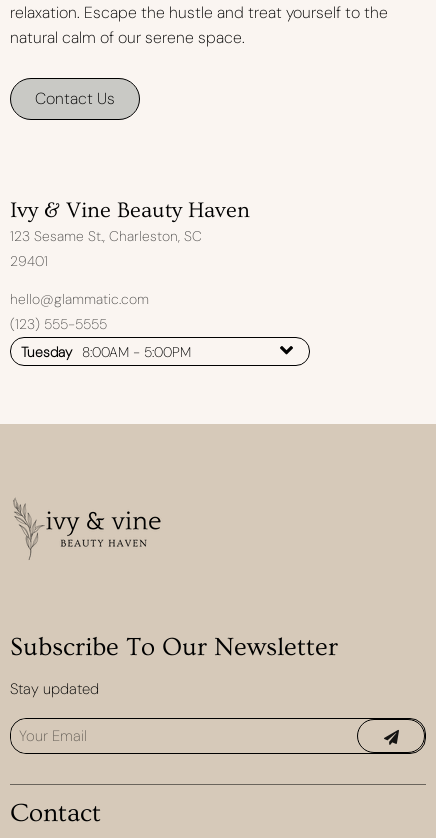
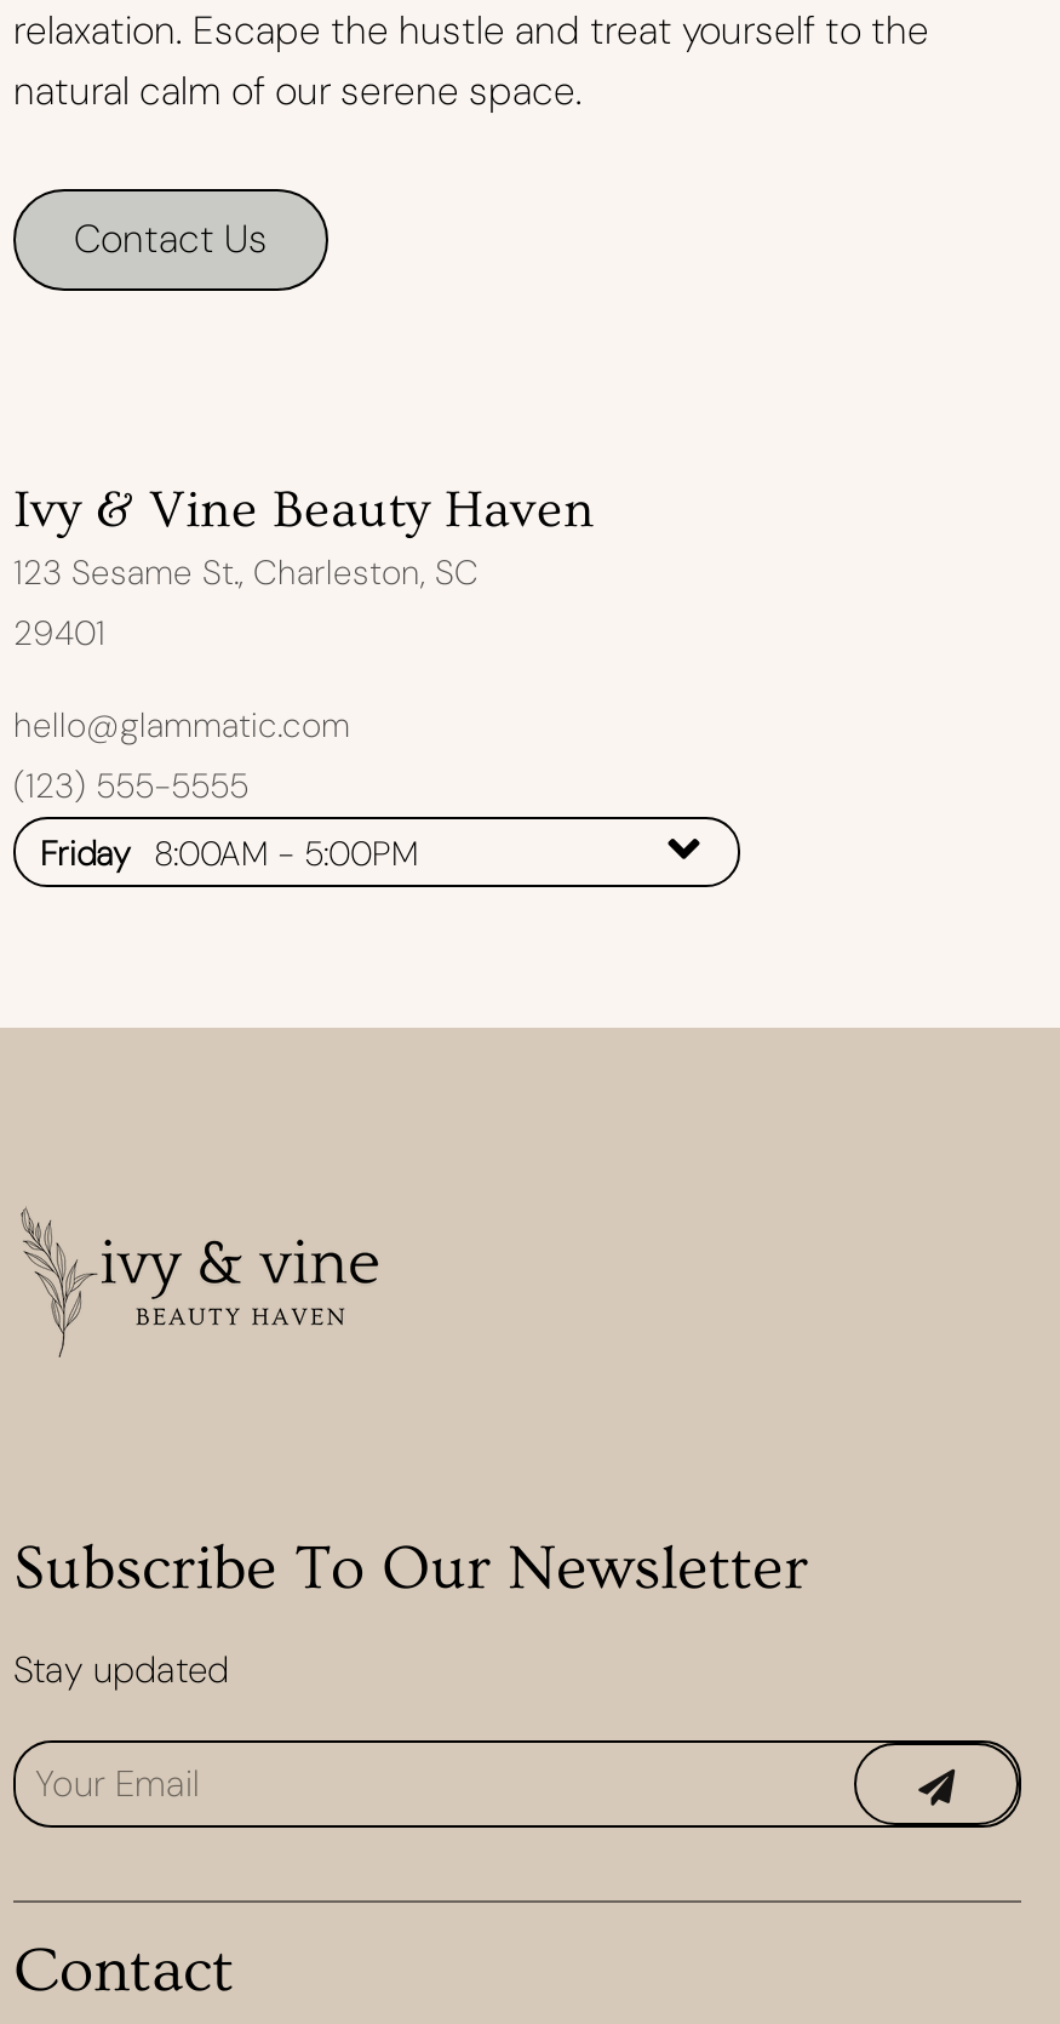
[21,343,191,361] Tuesday 8:00AM - 5:00PM -> [40,830,418,874] Friday 8:00AM - 5:00PM

